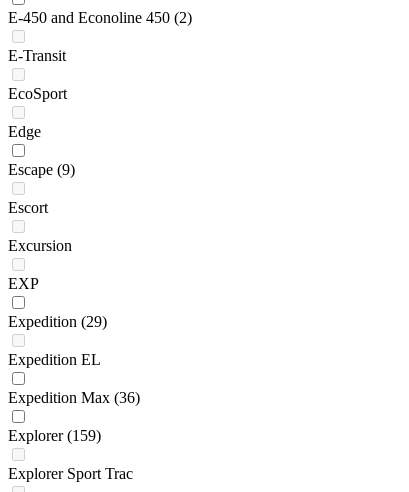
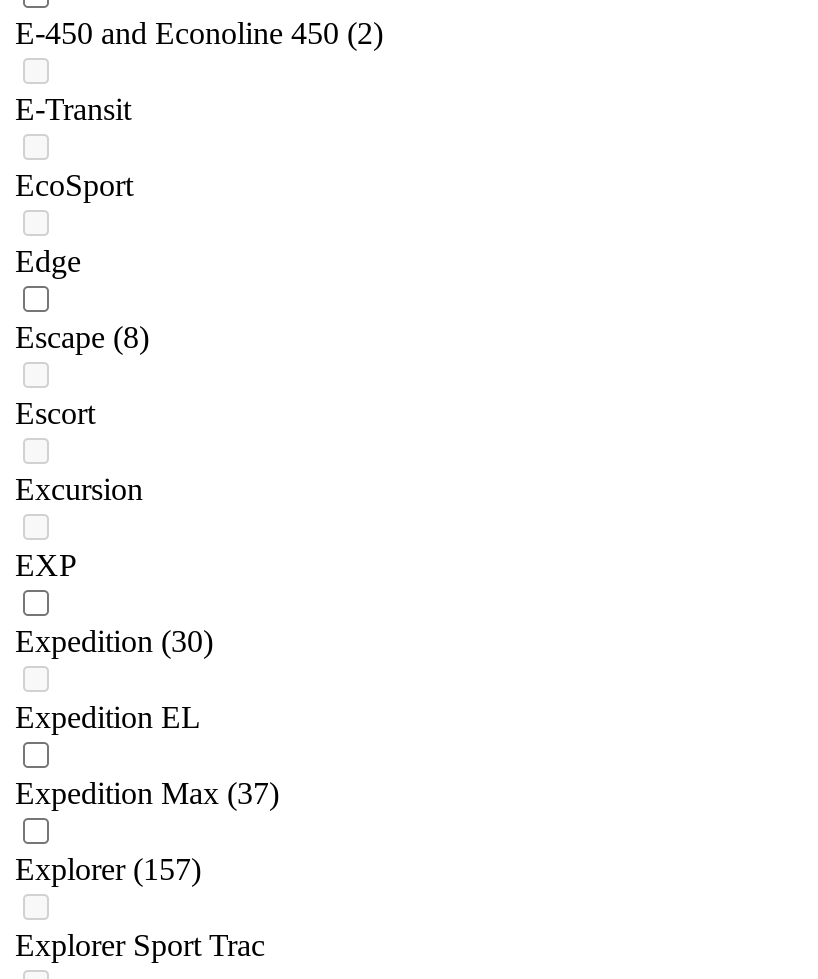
[8,161,75,178] Escape (9) -> [15,321,149,355] Escape (8)
[8,313,107,330] Expedition (29) -> [15,625,213,659] Expedition (30)
[8,389,140,406] Expedition Max (36) -> [15,777,279,811] Expedition Max (37)
[8,427,101,444] Explorer (159) -> [15,853,201,887] Explorer (157)

